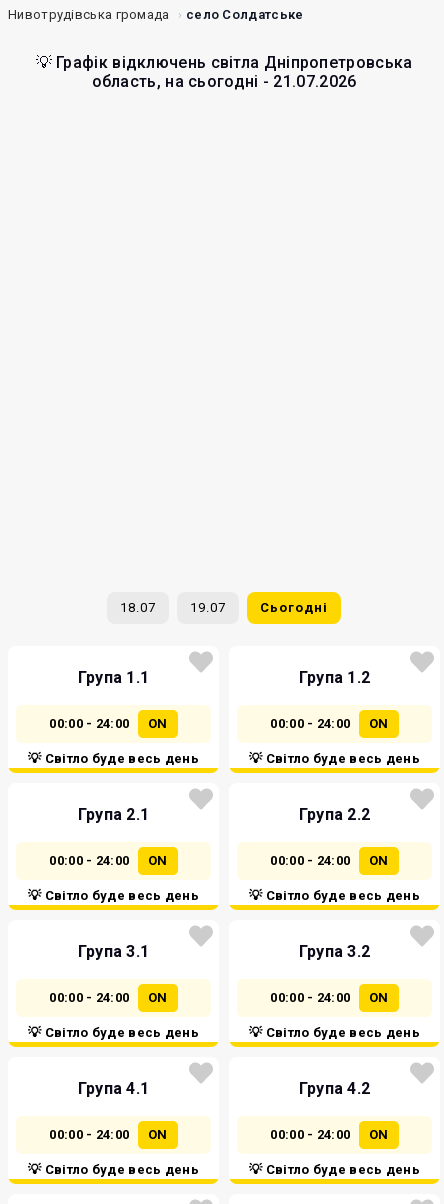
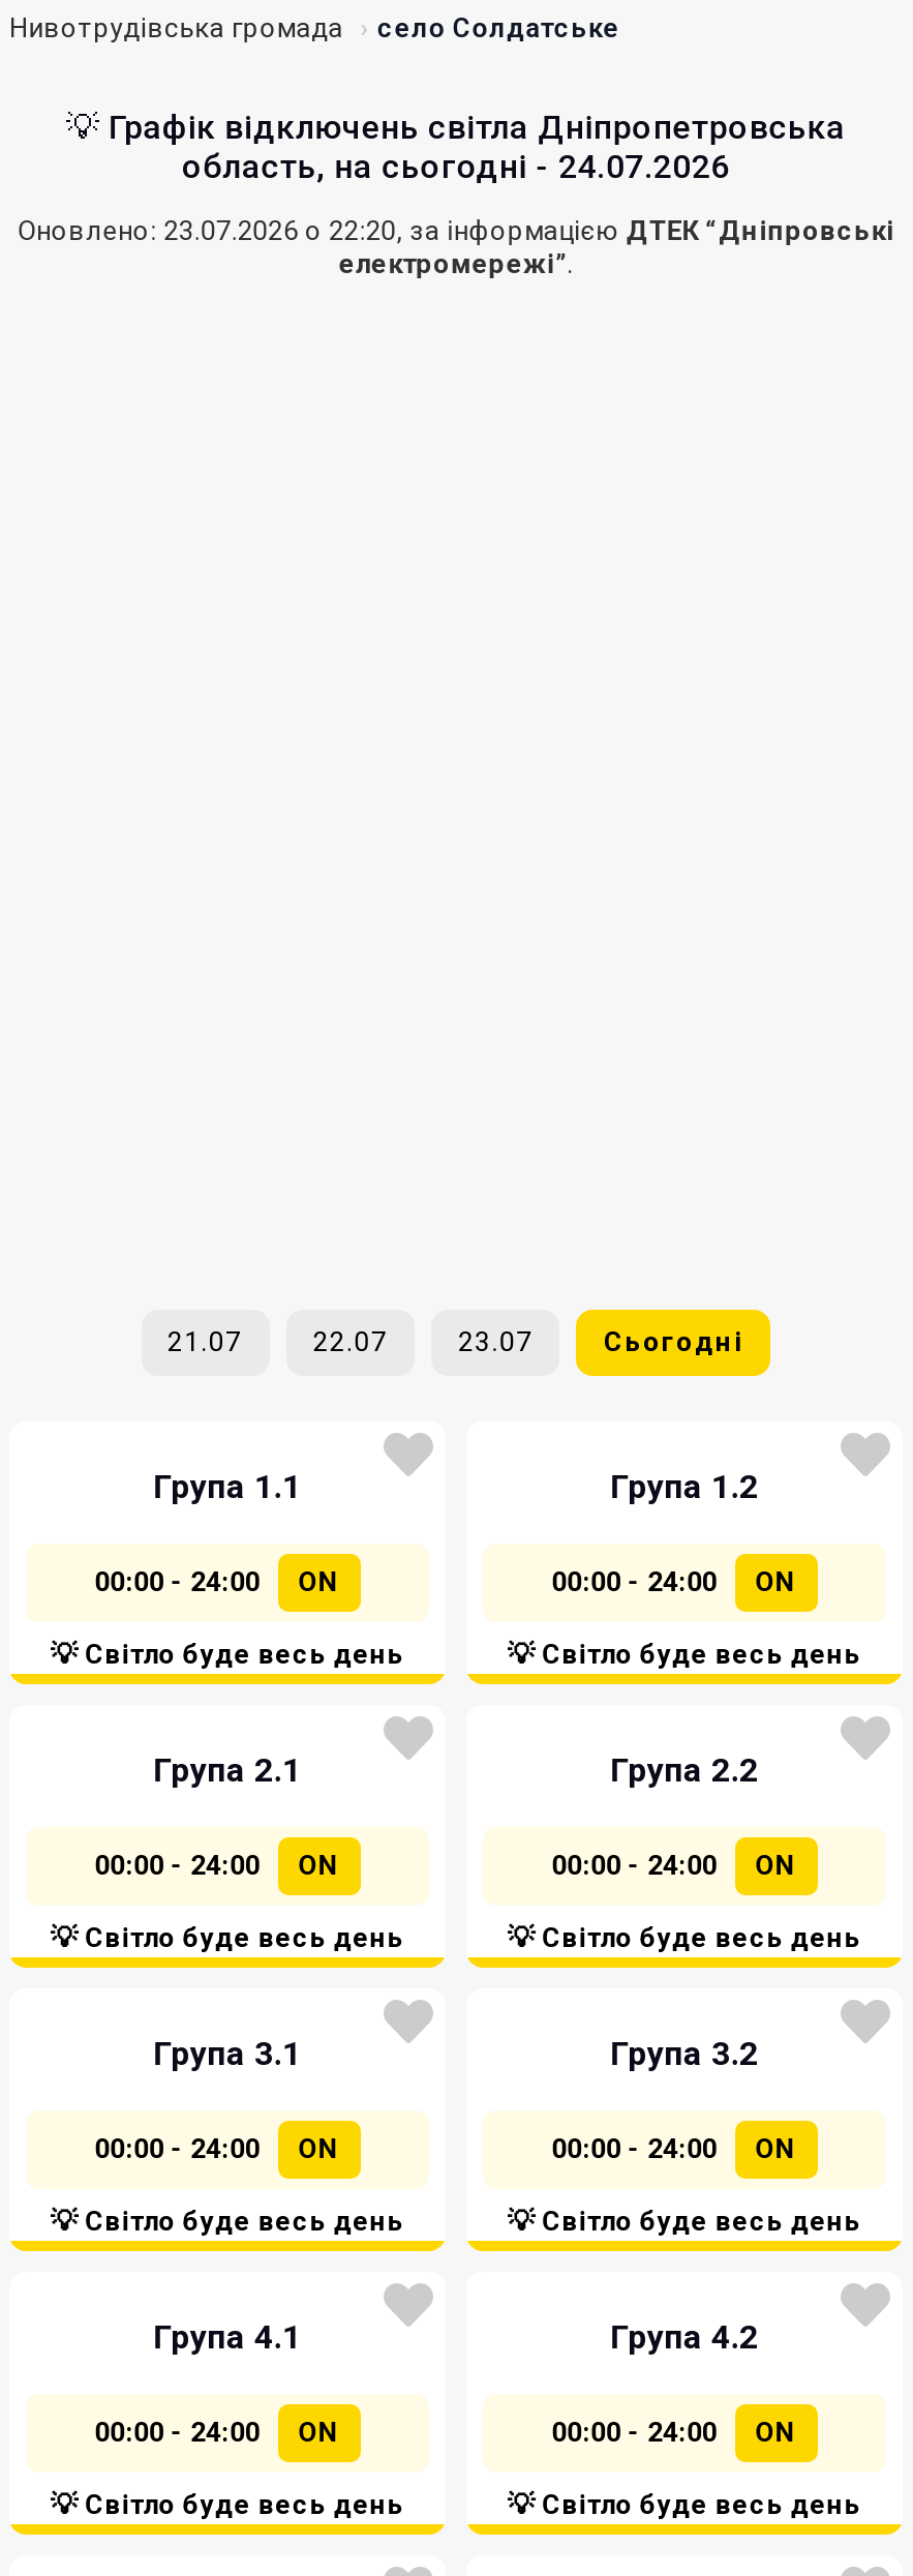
[91,72,356,91] область, на сьогодні - 21.07.2026 -> [17,147,895,279] область, на сьогодні - 24.07.2026 | Оновлено: 23.07.2026 о 22:20, за інформацією ДТЕК “Дніпровські | електромережі”.
[120,600,226,615] 18.07 | 19.07 -> [168,1326,533,1357] 21.07 | 22.07 | 23.07

